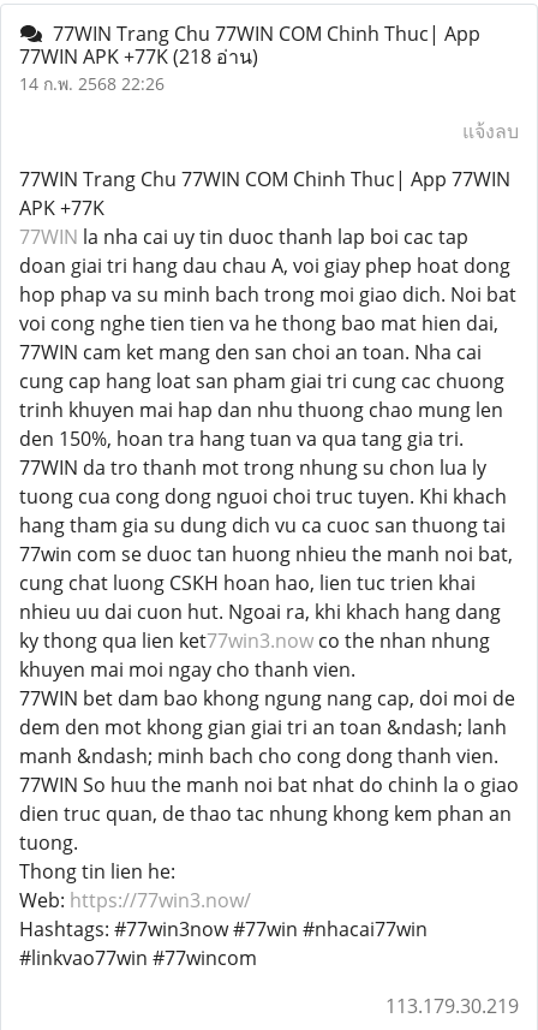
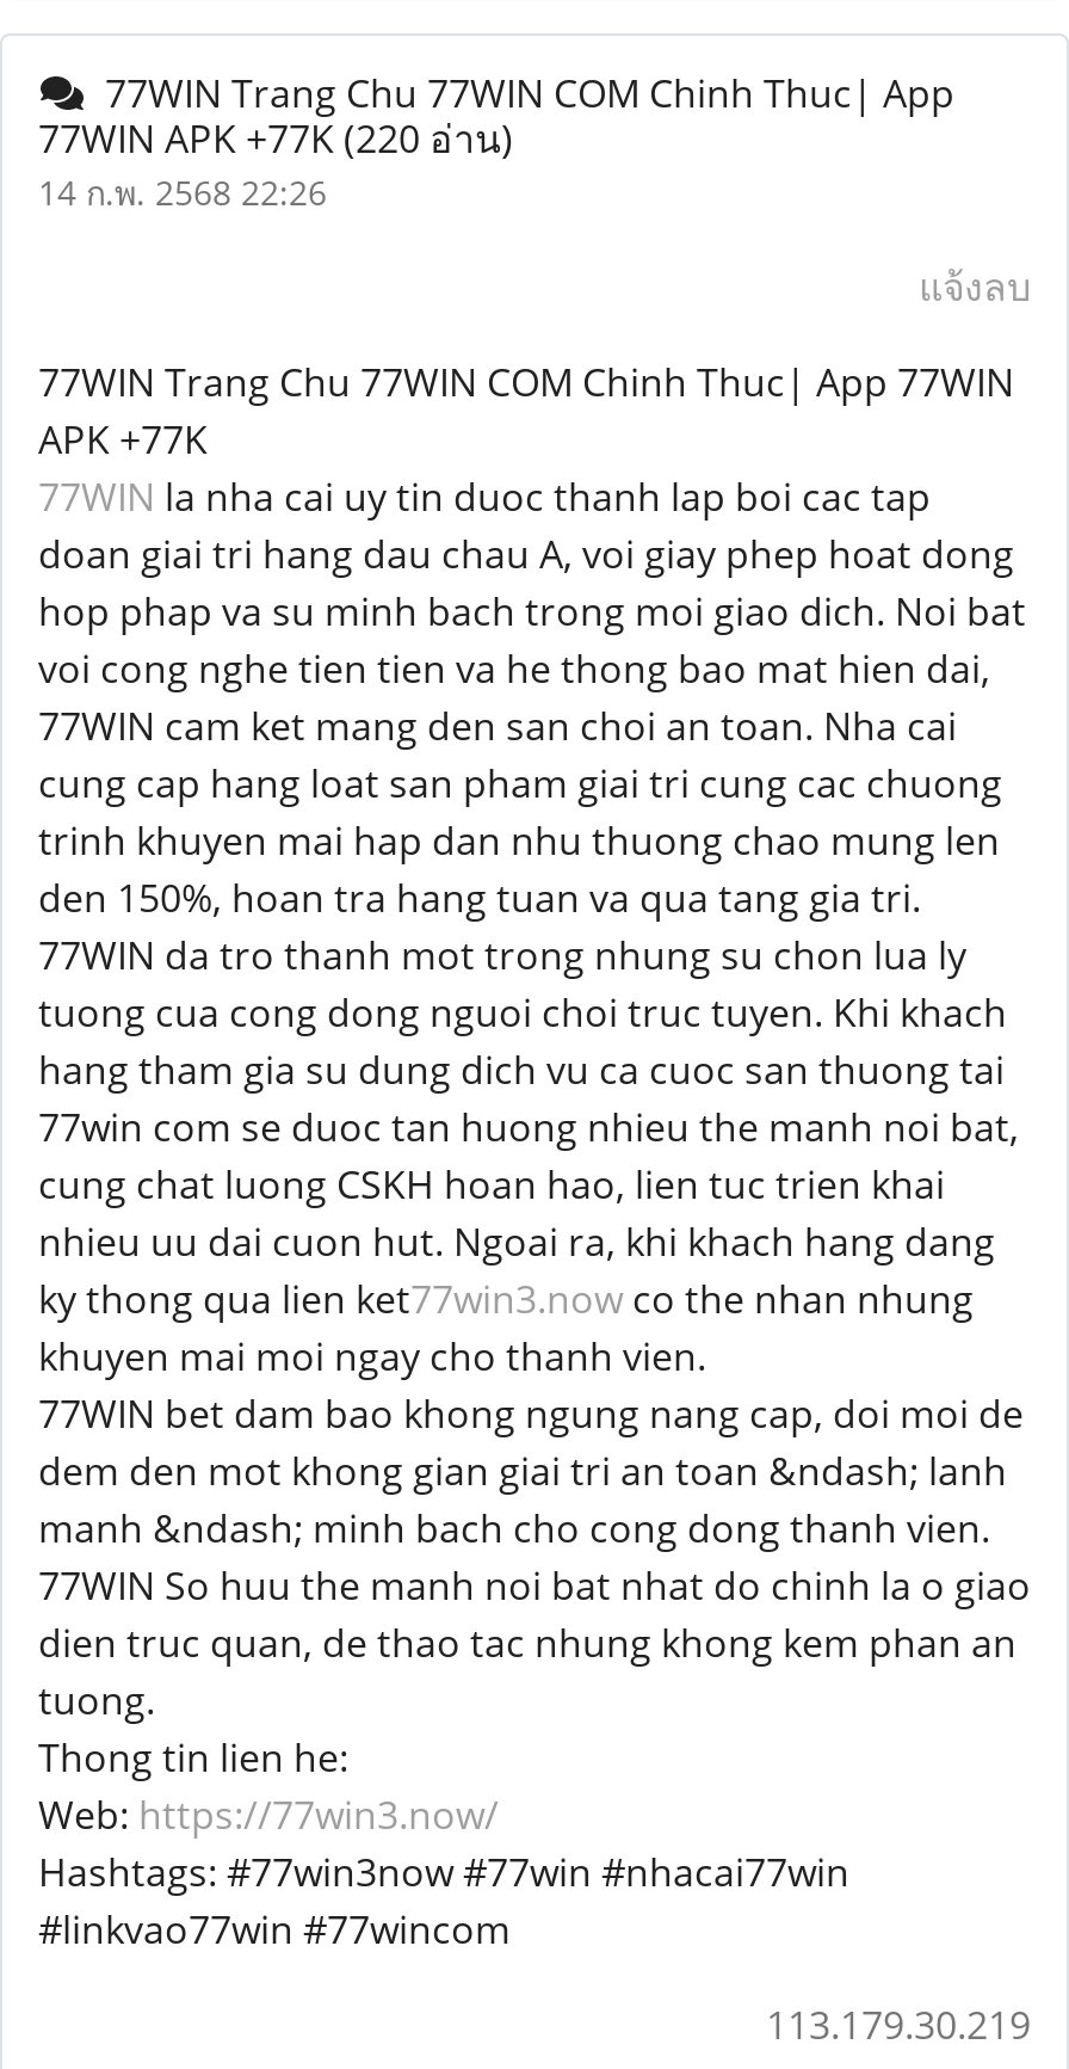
[19,43,258,70] 77WIN APK +77K (218 อ่าน) -> [38,112,513,165] 77WIN APK +77K (220 อ่าน)

